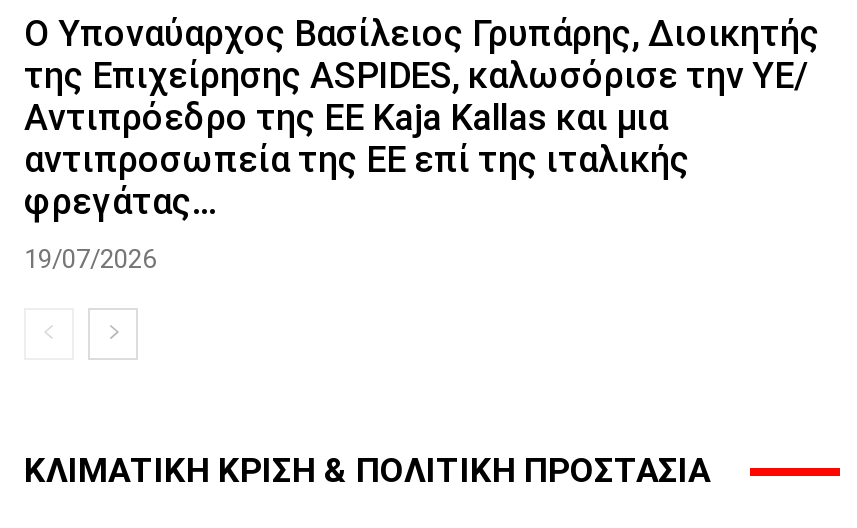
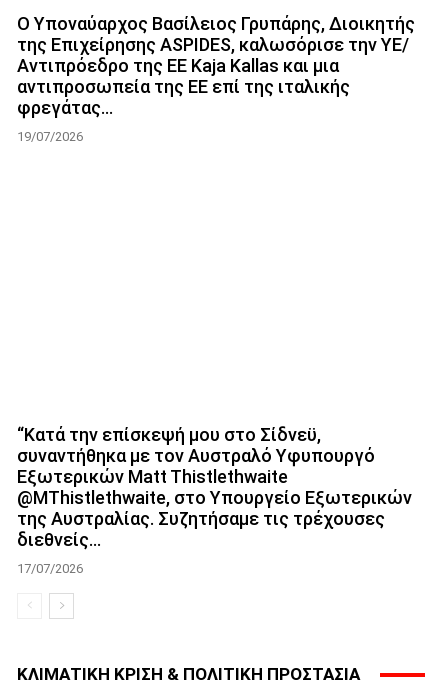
none -> [17,424,412,576] “Κατά την επίσκεψή μου στο Σίδνεϋ, | συναντήθηκα με τον Αυστραλό Υφυπουργό | Εξωτερικών Matt Thistlethwaite | @MThistlethwaite, στο Υπουργείο Εξωτερικών | της Αυστραλίας. Συζητήσαμε τις τρέχουσες | διεθνείς... | 17/07/2026

